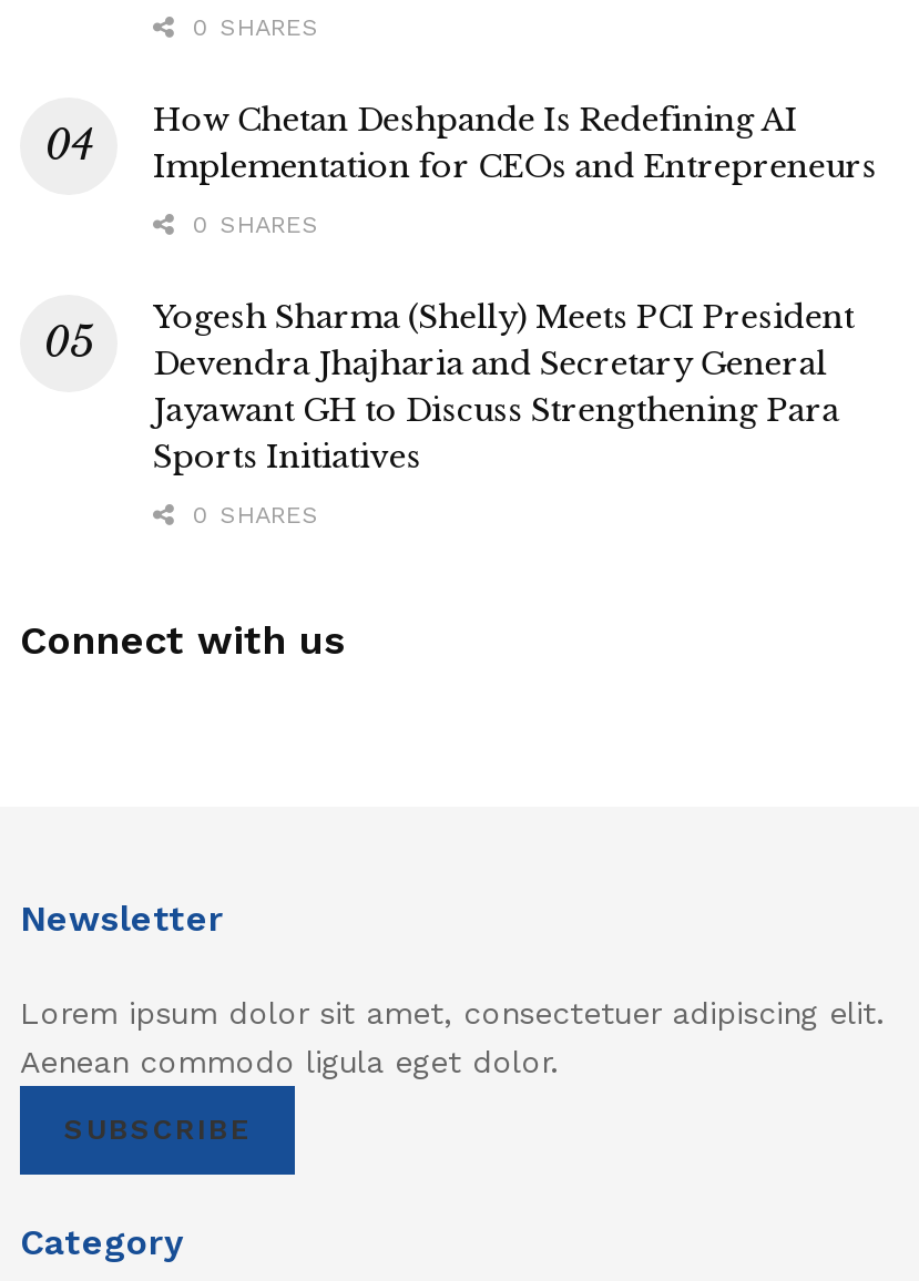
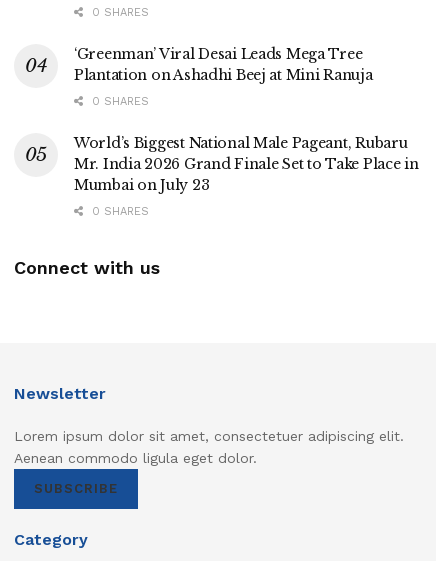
[153,99,877,186] How Chetan Deshpande Is Redefining AI | Implementation for CEOs and Entrepreneurs -> [74,45,372,84] ‘Greenman’ Viral Desai Leads Mega Tree | Plantation on Ashadhi Beej at Mini Ranuja
[153,297,854,476] Yogesh Sharma (Shelly) Meets PCI President | Devendra Jhajharia and Secretary General | Jayawant GH to Discuss Strengthening Para | Sports Initiatives -> [74,134,419,194] World’s Biggest National Male Pageant, Rubaru | Mr. India 2026 Grand Finale Set to Take Place in | Mumbai on July 23

